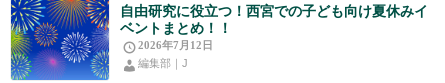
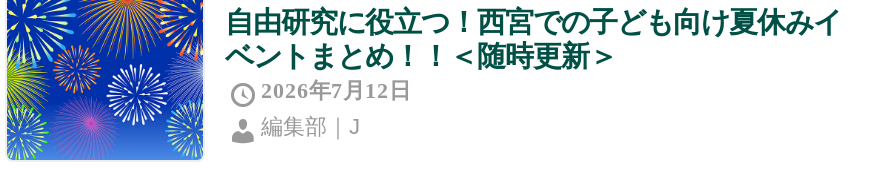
[120,20,232,36] ベントまとめ！！ -> [225,40,617,72] ベントまとめ！！＜随時更新＞

